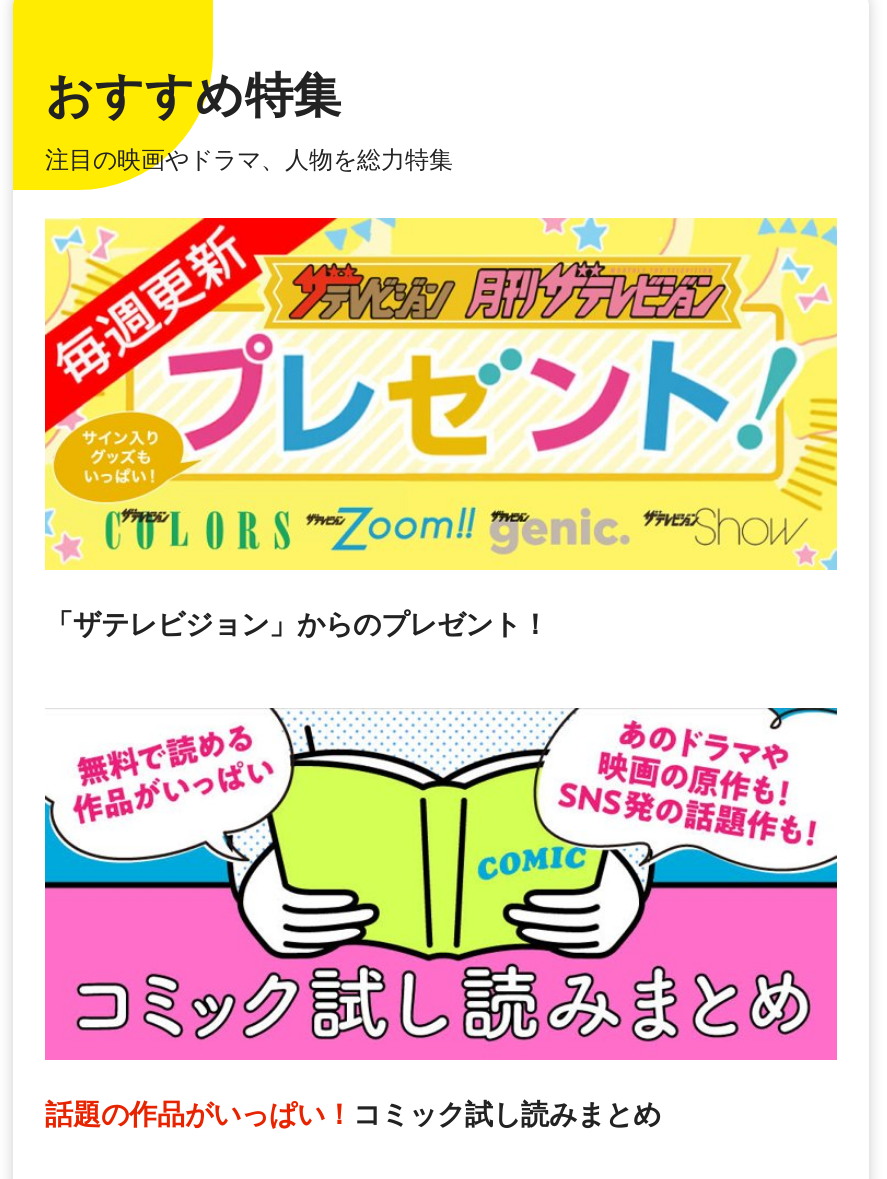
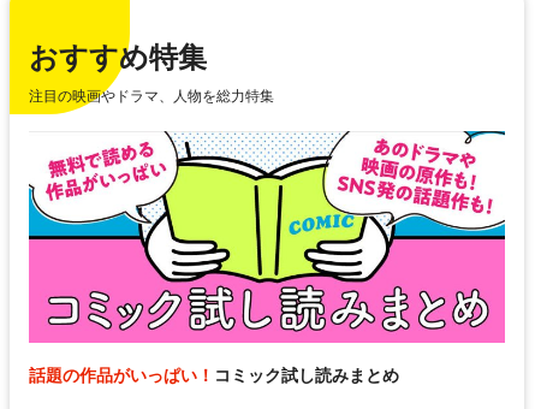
[43,216,839,642] [image] | 「ザテレビジョン」からのプレゼント！ -> none

